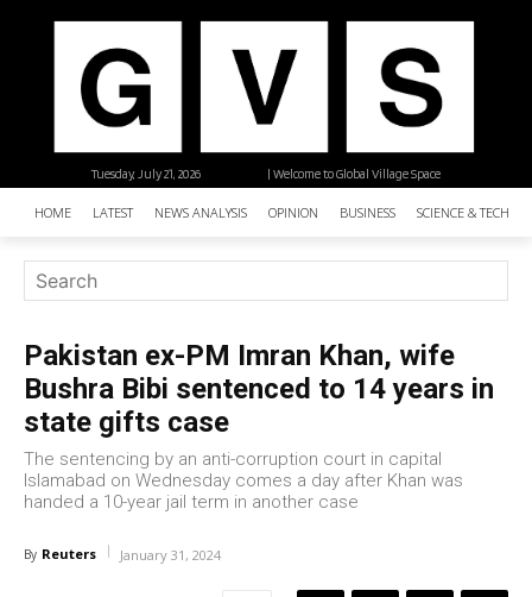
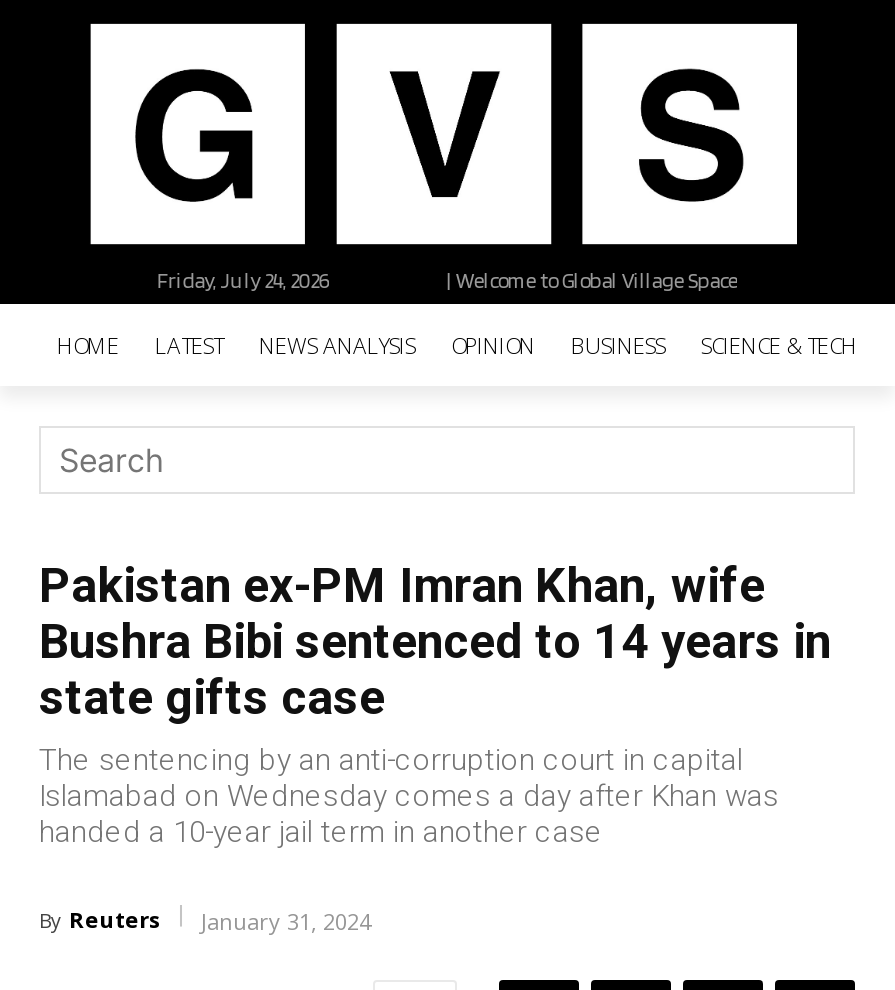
[91,166,200,182] Tuesday, July 21, 2026 -> [156,266,328,294] Friday, July 24, 2026

